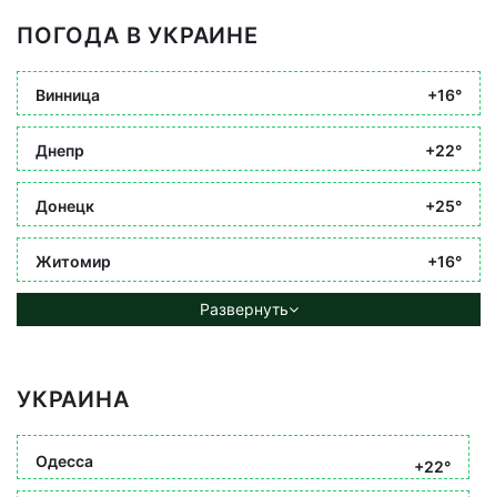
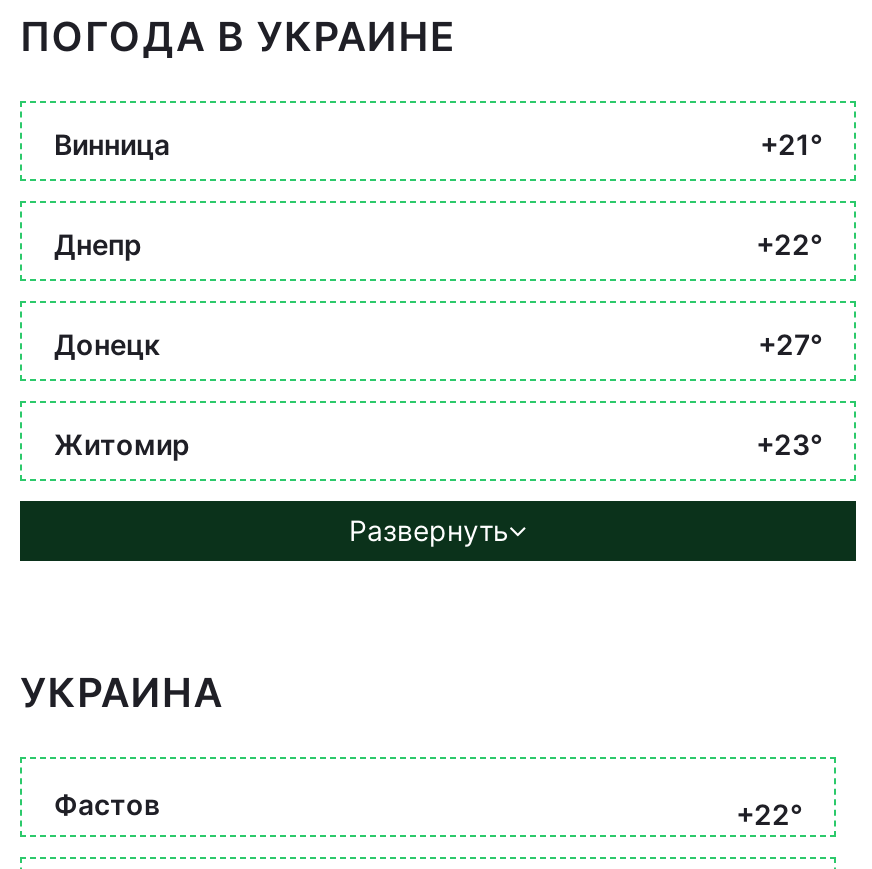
[427,85,462,104] +16° -> [760,126,822,160] +21°
[425,196,462,215] +25° -> [758,326,822,360] +27°
[427,251,462,270] +16° -> [756,426,822,460] +23°
[36,451,93,470] Одесса -> [54,786,160,820] Фастов

